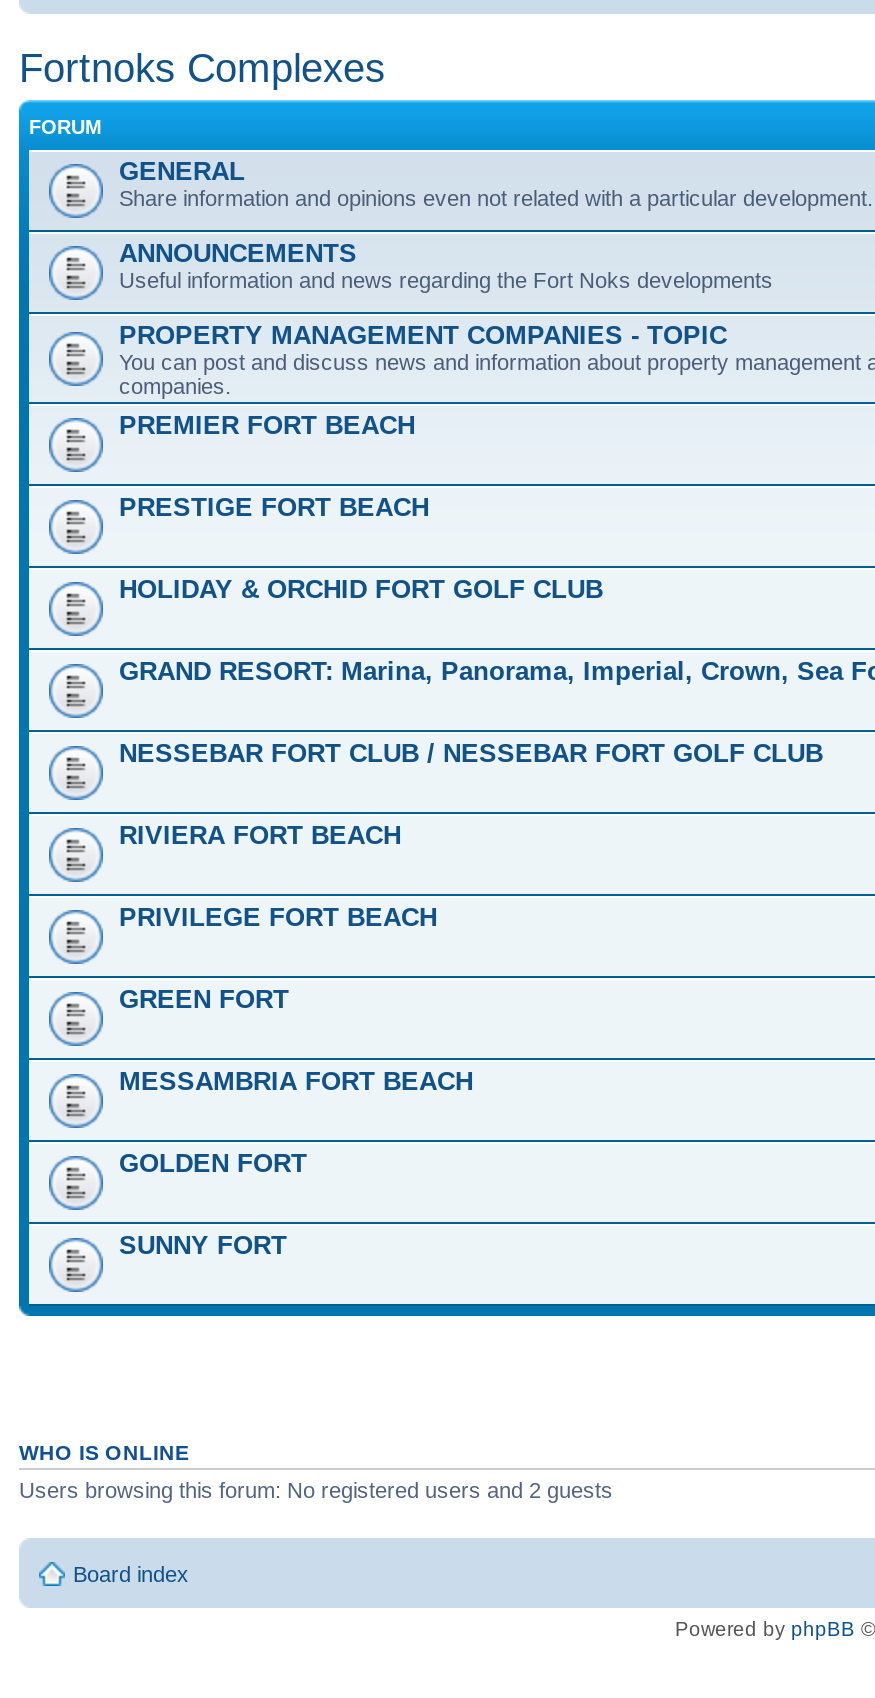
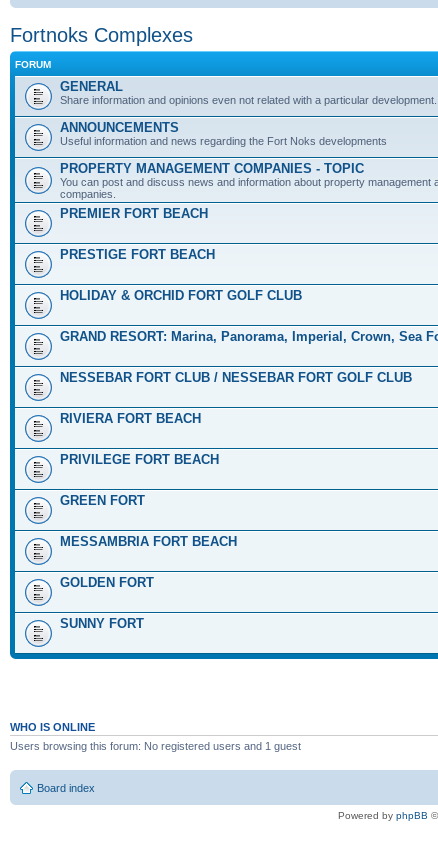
[19,1478,613,1502] Users browsing this forum: No registered users and 2 guests -> [10,740,301,752] Users browsing this forum: No registered users and 1 guest

